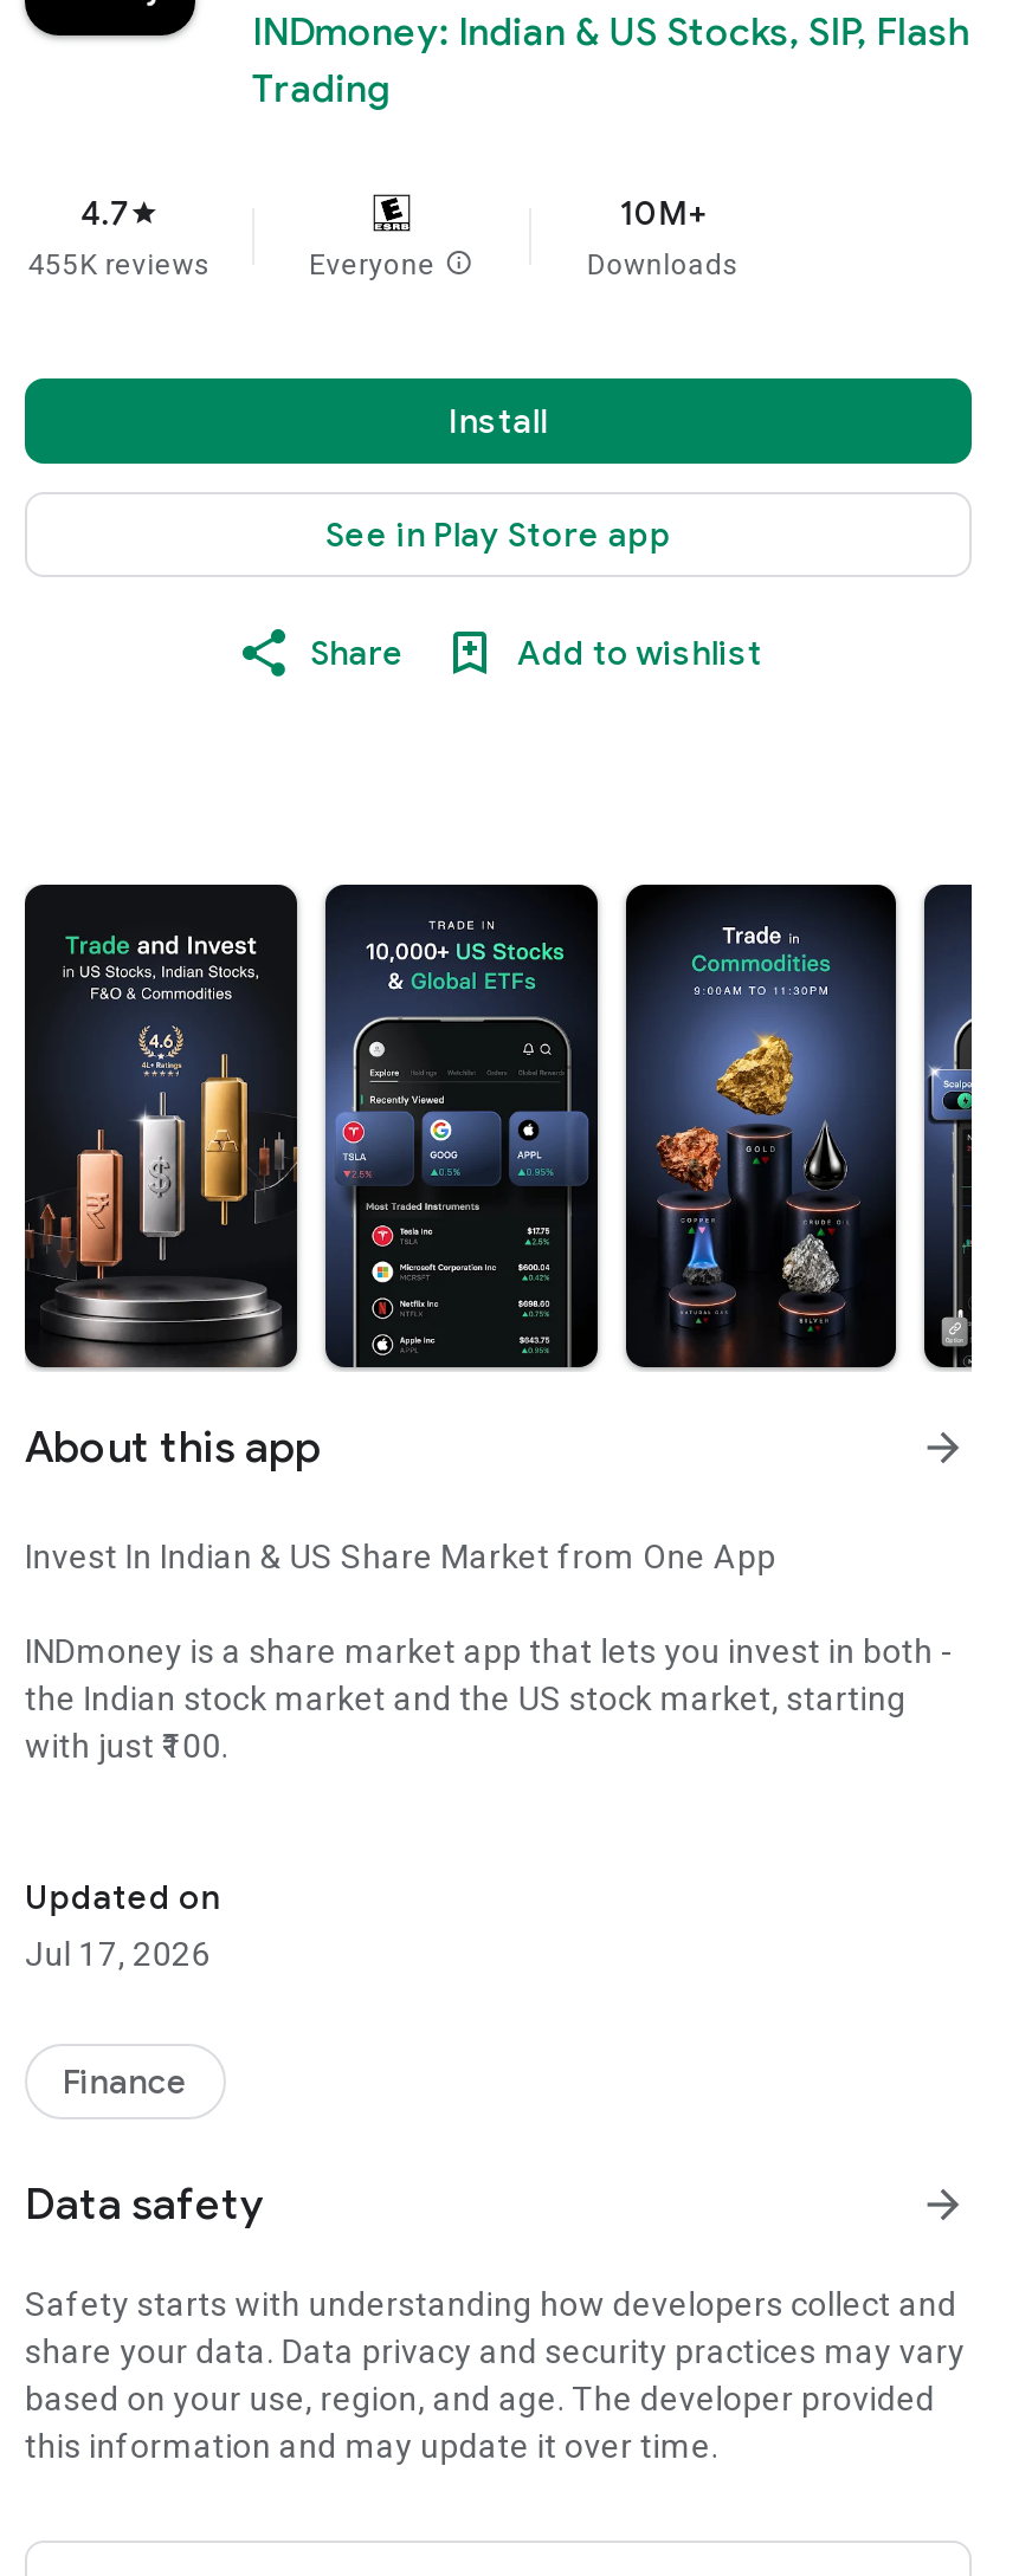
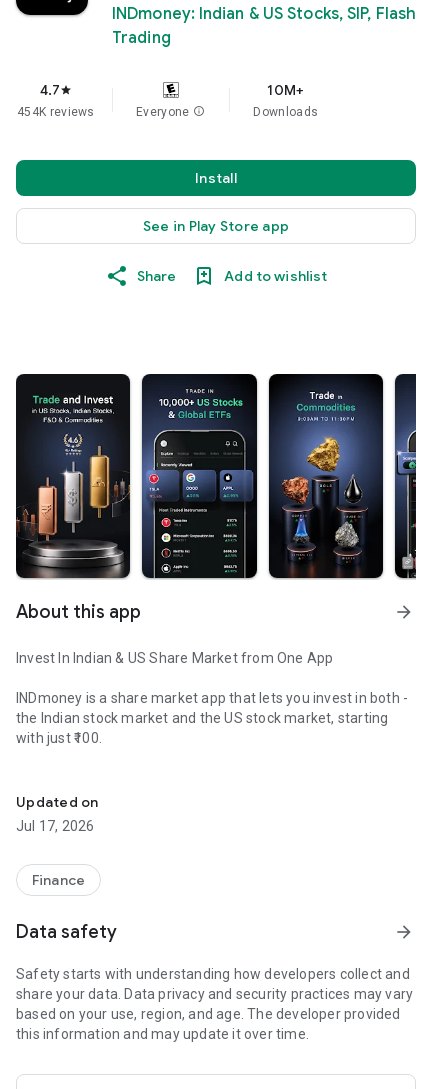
[28,248,211,281] 455K reviews -> [17,105,95,119] 454K reviews

